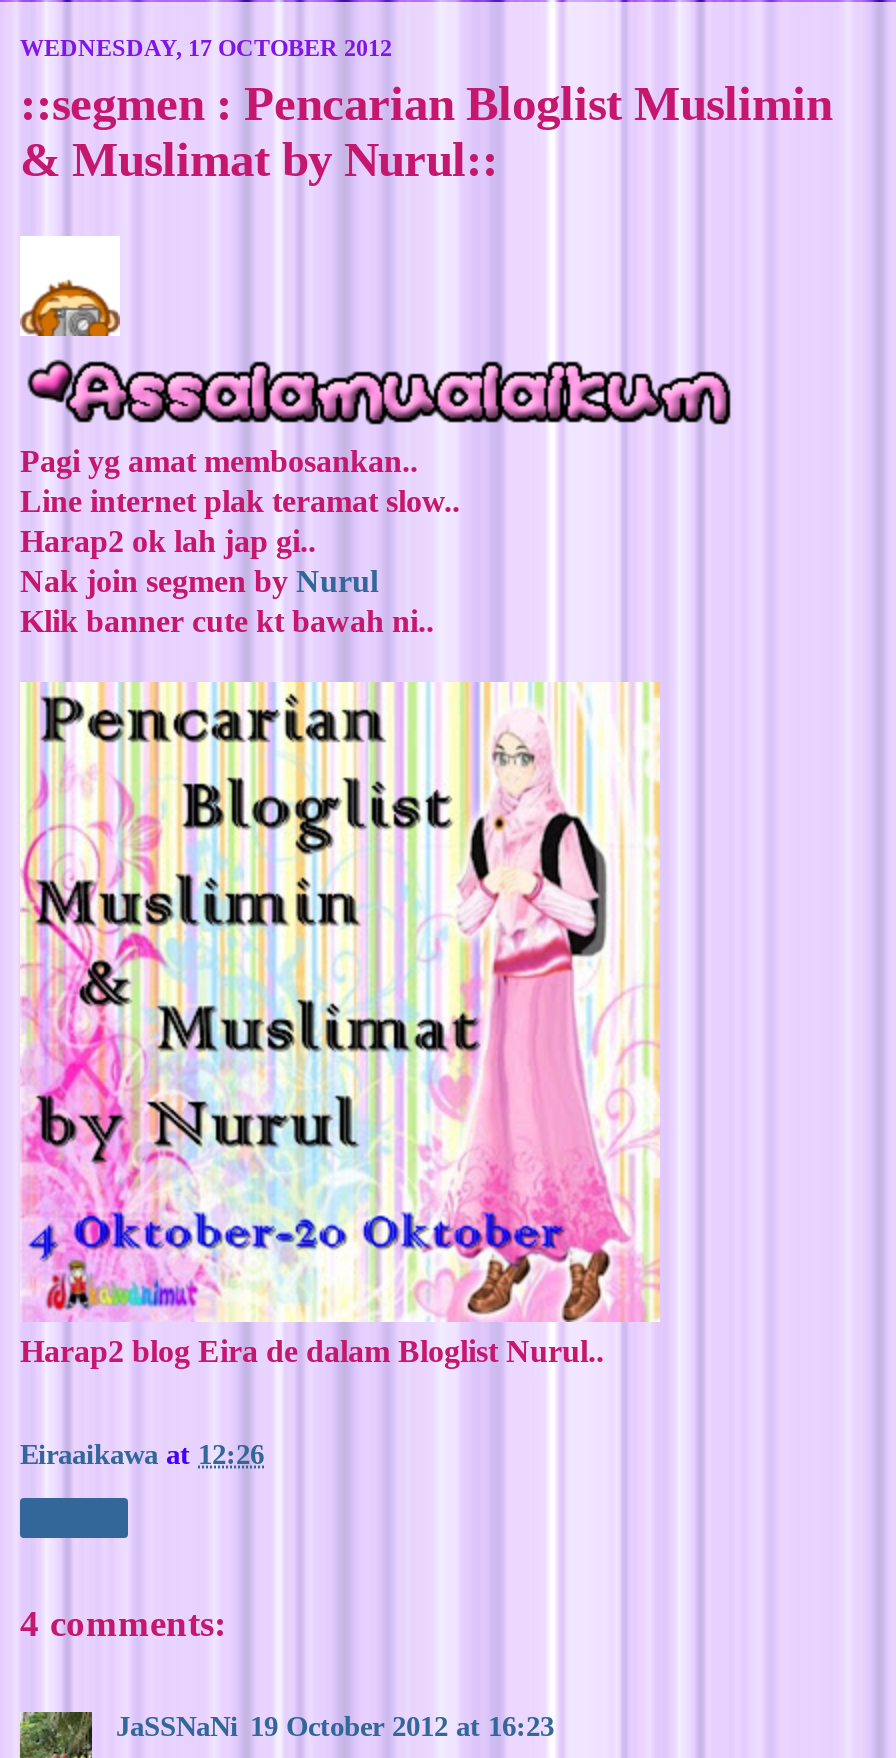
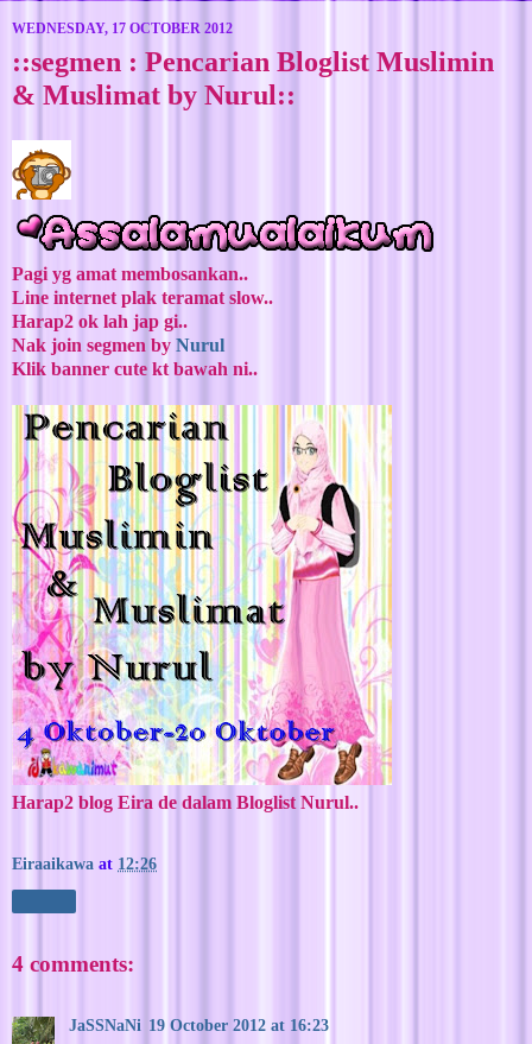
[18,252,122,338] [image] -> [11,148,72,201] [image]

